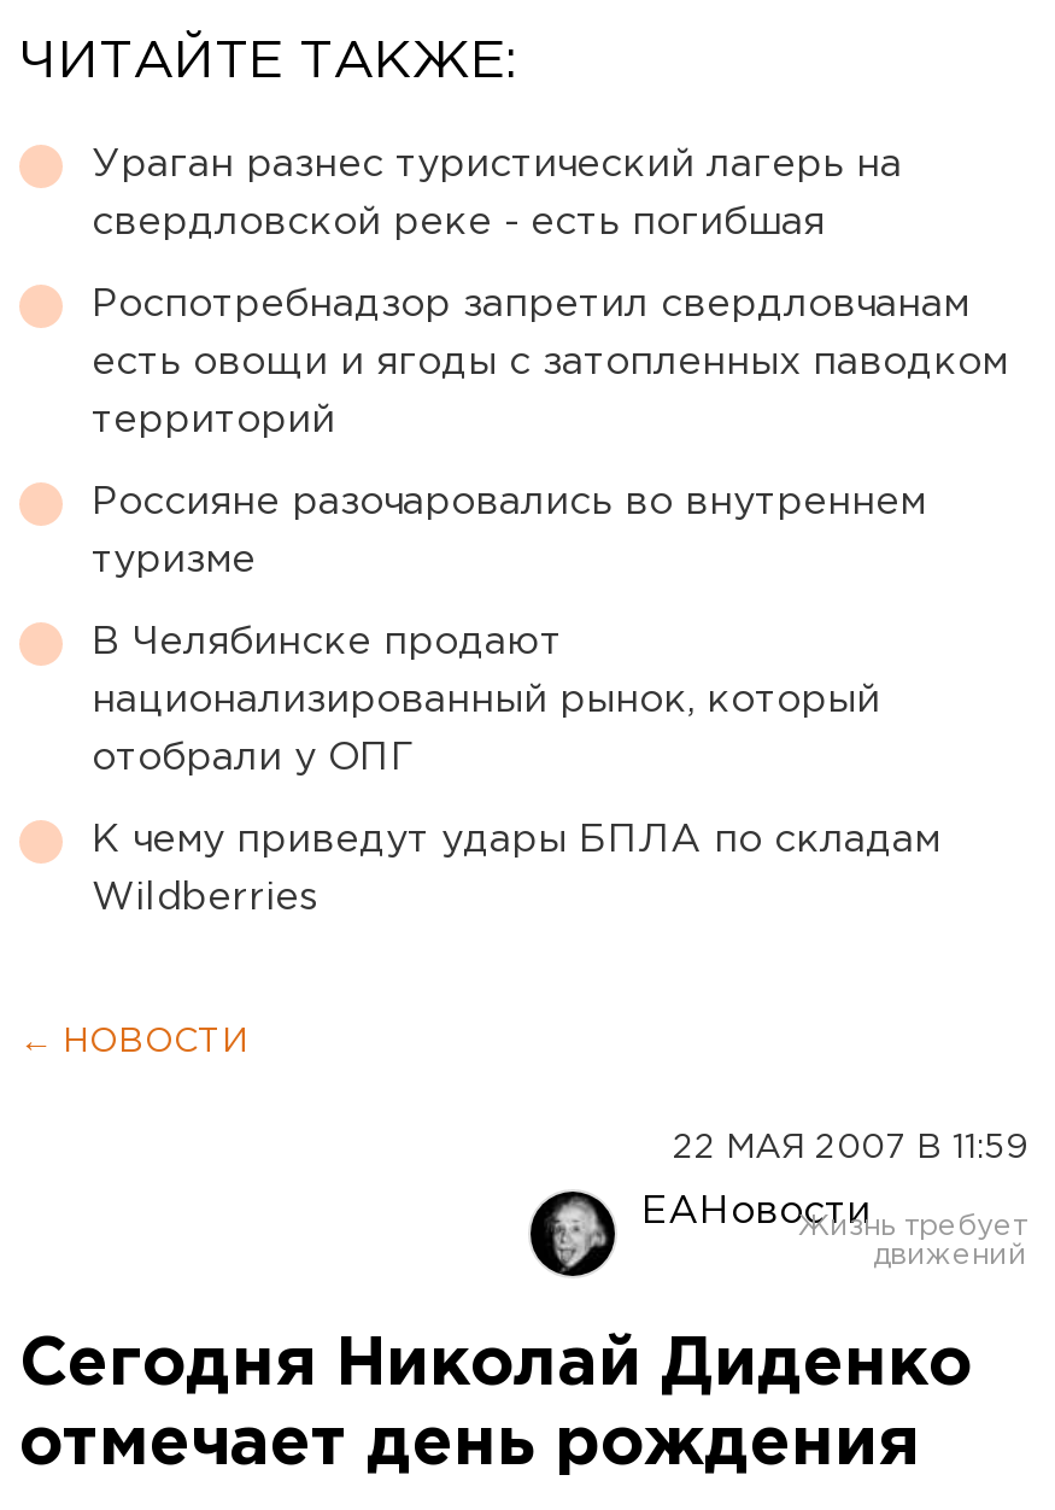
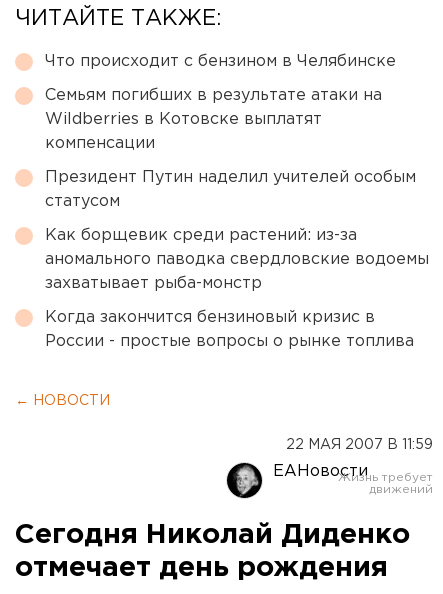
[92,147,1008,917] Ураган разнес туристический лагерь на | свердловской реке - есть погибшая | Роспотребнадзор запретил свердловчанам | есть овощи и ягоды с затопленных паводком | территорий | Россияне разочаровались во внутреннем | туризме | В Челябинске продают | национализированный рынок, который | отобрали у ОПГ | К чему приведут удары БПЛА по складам | Wildberries -> [45,54,429,349] Что происходит с бензином в Челябинске | Семьям погибших в результате атаки на | Wildberries в Котовске выплатят | компенсации | Президент Путин наделил учителей особым | статусом | Как борщевик среди растений: из-за | аномального паводка свердловские водоемы | захватывает рыба-монстр | Когда закончится бензиновый кризис в | России - простые вопросы о рынке топлива

